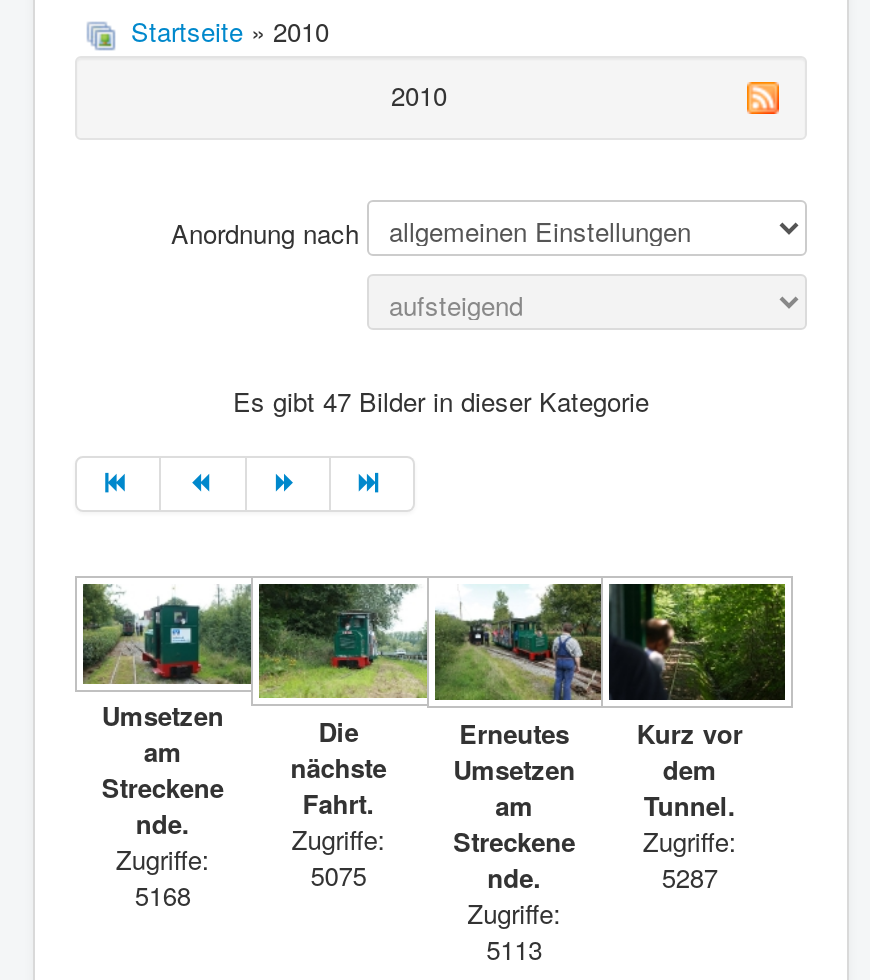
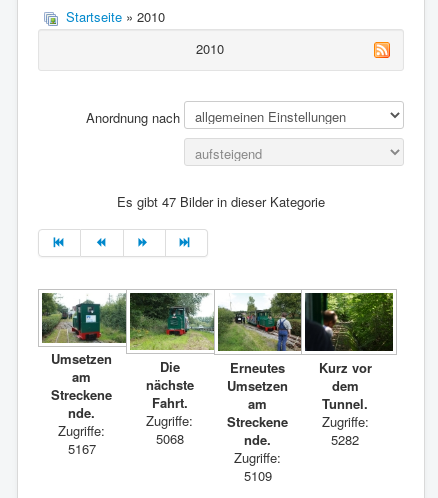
[310,857,366,895] 5075 -> [156,429,184,448] 5068
[662,858,718,896] 5287 -> [331,430,359,449] 5282
[135,877,191,915] 5168 -> [68,439,96,458] 5167
[486,930,542,968] 5113 -> [244,466,272,485] 5109

